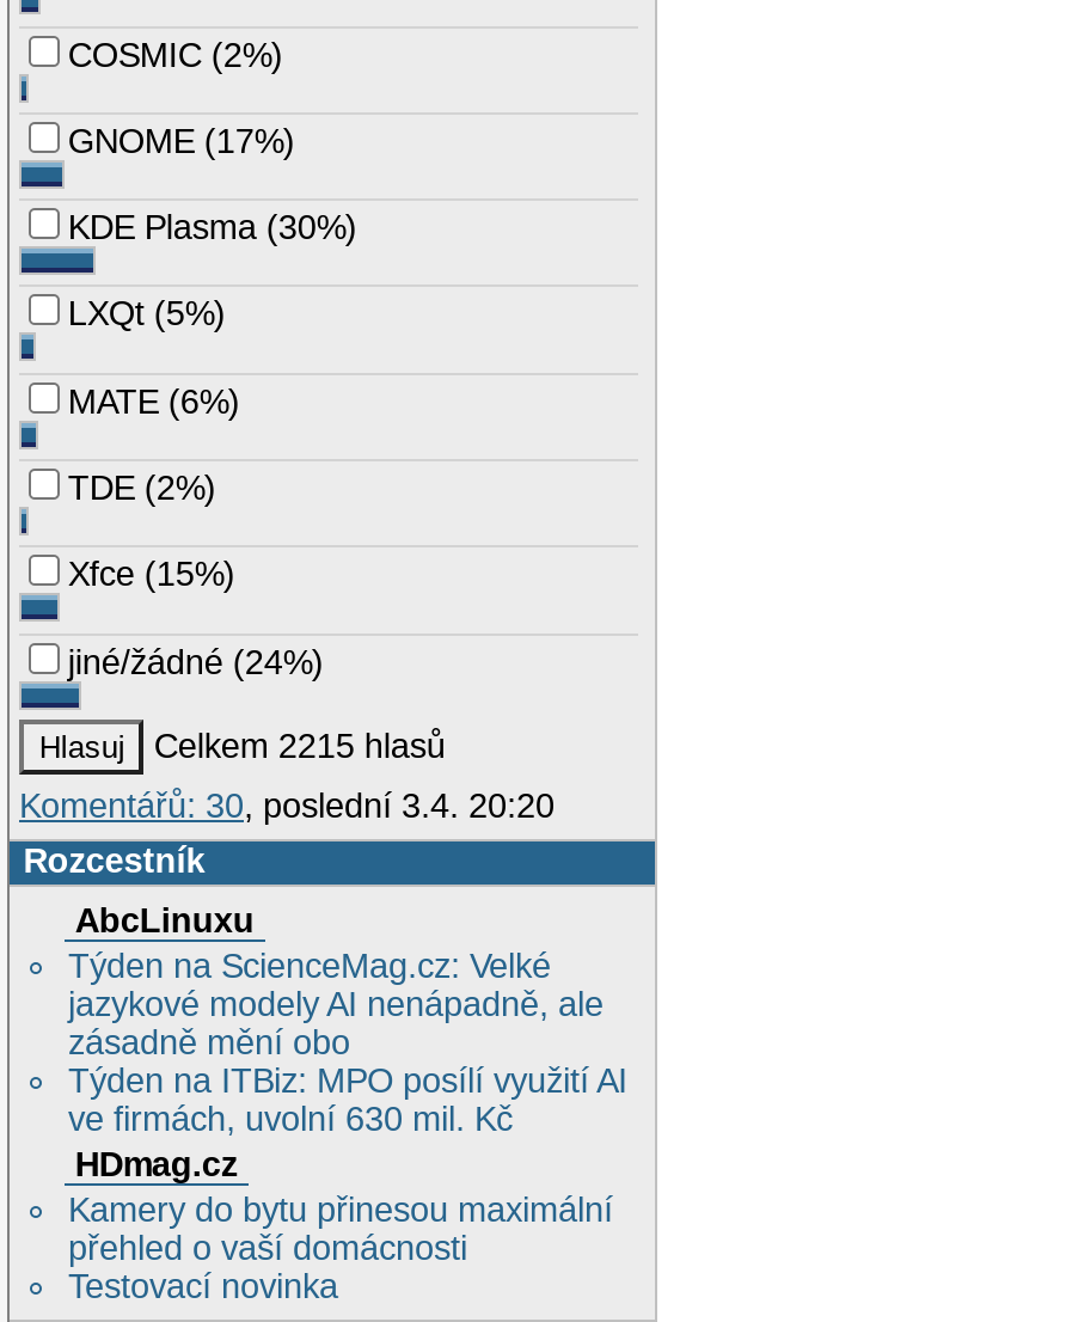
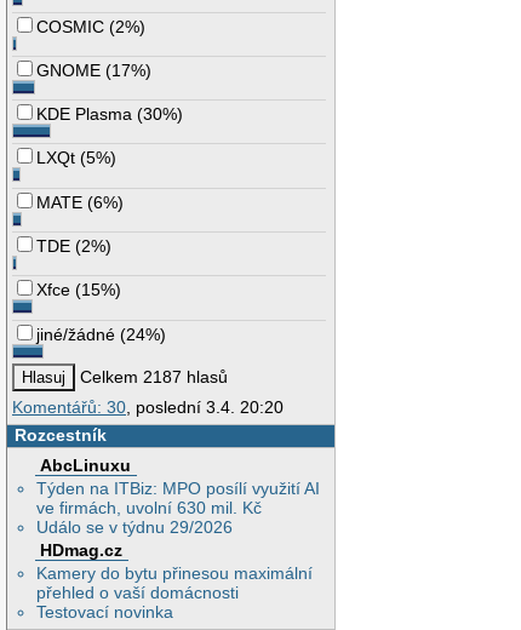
[144,727,445,765] Celkem 2215 hlasů -> [75,367,228,387] Celkem 2187 hlasů
[68,946,604,1061] Týden na ScienceMag.cz: Velké | jazykové modely AI nenápadně, ale | zásadně mění obo -> none
moved [68,1061,627,1137] -> [37,478,320,517]: Týden na ITBiz: MPO posílí využití AI | ve firmách, uvolní 630 mil. Kč
none -> [37,517,233,536] Událo se v týdnu 29/2026

